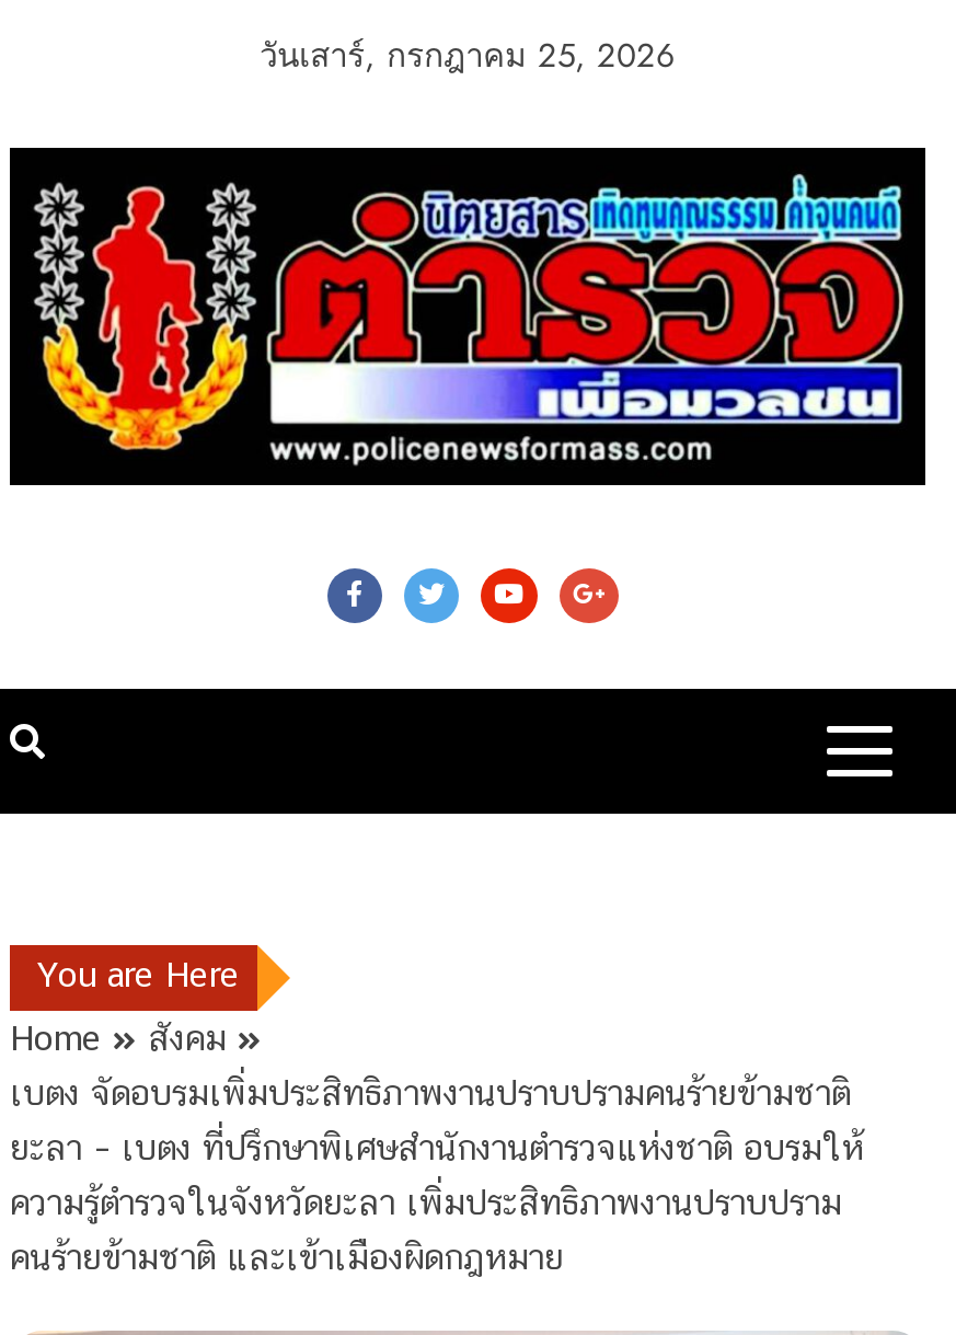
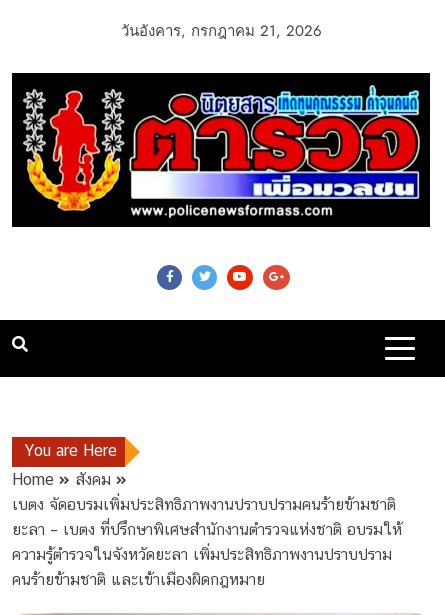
[260,32,676,80] วันเสาร์, กรกฎาคม 25, 2026 -> [120,20,321,42] วันอังคาร, กรกฎาคม 21, 2026

